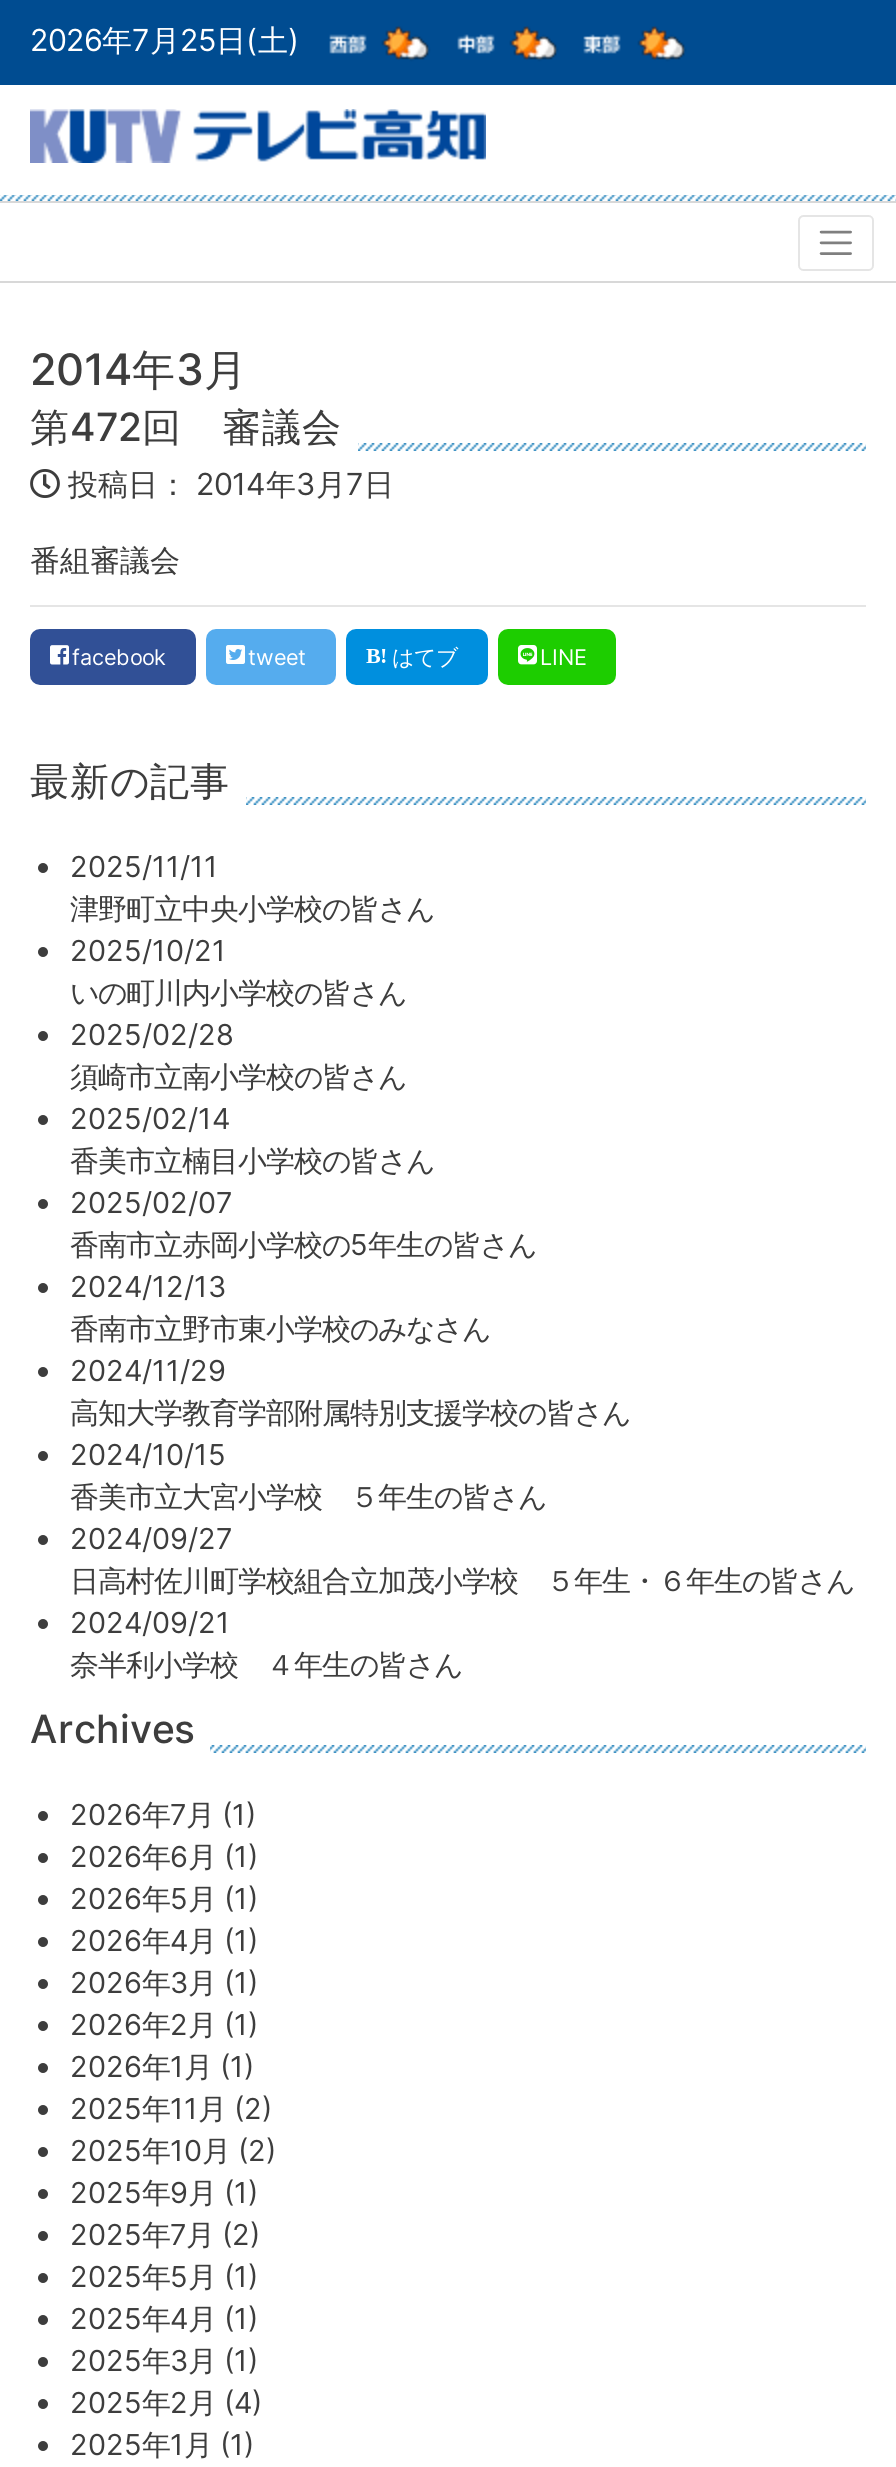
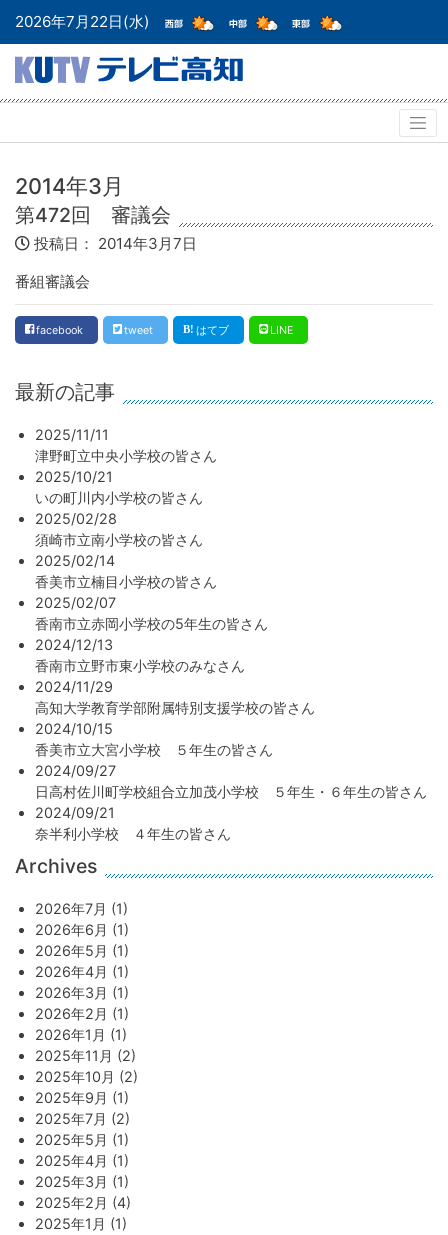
[30,21,308,59] 2026年7月25日(土) -> [15,12,154,31] 2026年7月22日(水)

